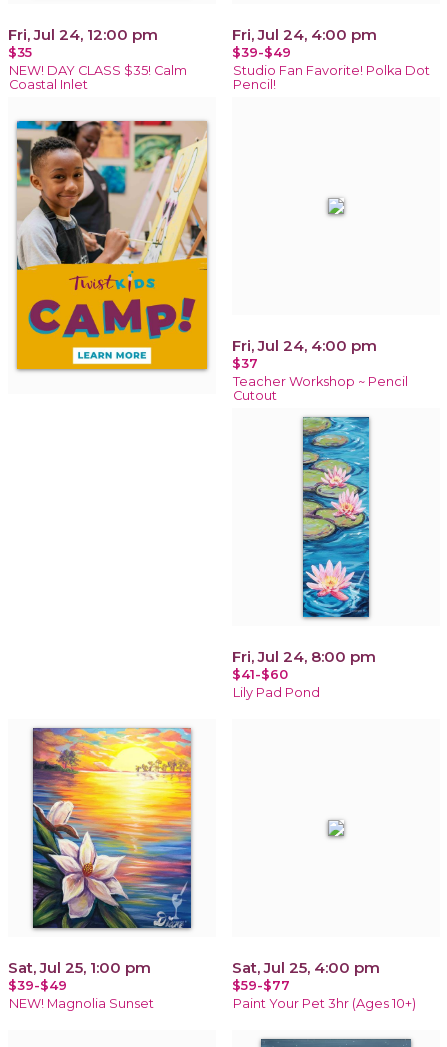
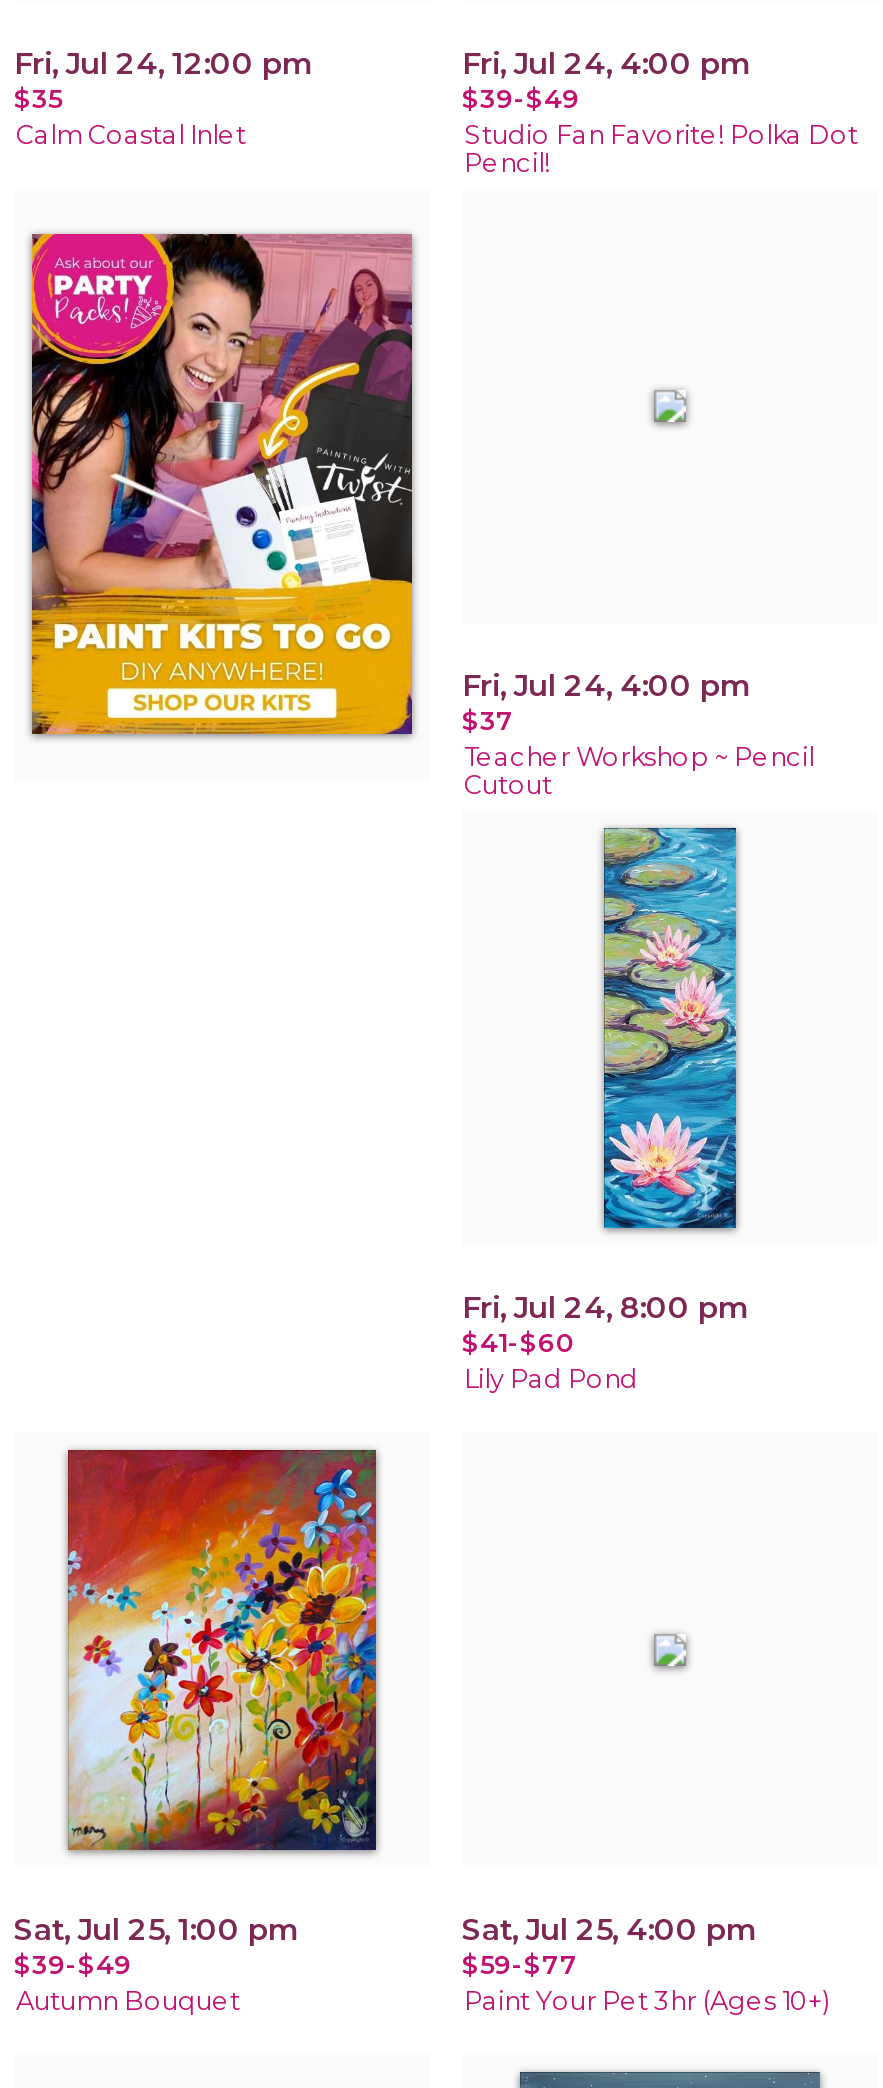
[9,63,187,92] NEW! DAY CLASS $35! Calm | Coastal Inlet -> [16,119,246,149] Calm Coastal Inlet
[16,120,208,370] [image] -> [30,232,414,736] [image]
[32,727,192,929] [image] -> [64,1448,380,1852] [image]
[9,996,154,1011] NEW! Magnolia Sunset -> [16,1985,240,2015] Autumn Bouquet

